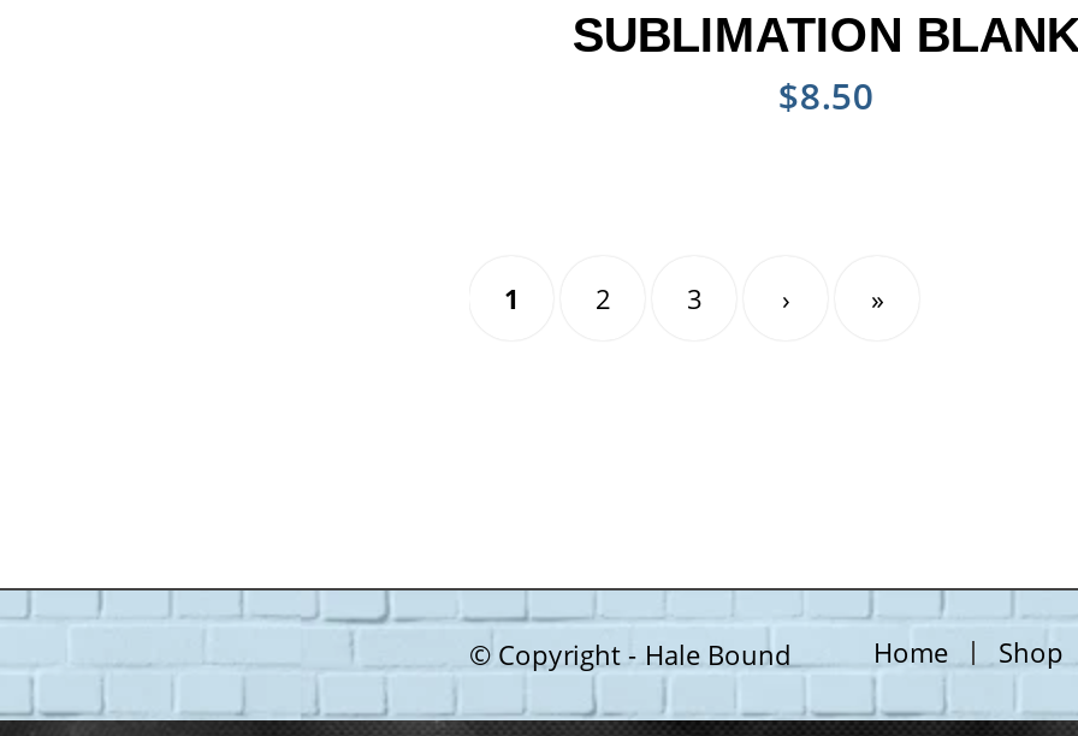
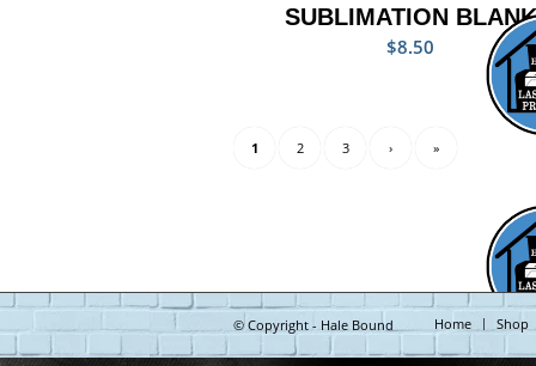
none -> [485,33,532,136] [image]
none -> [485,205,532,293] [image]

